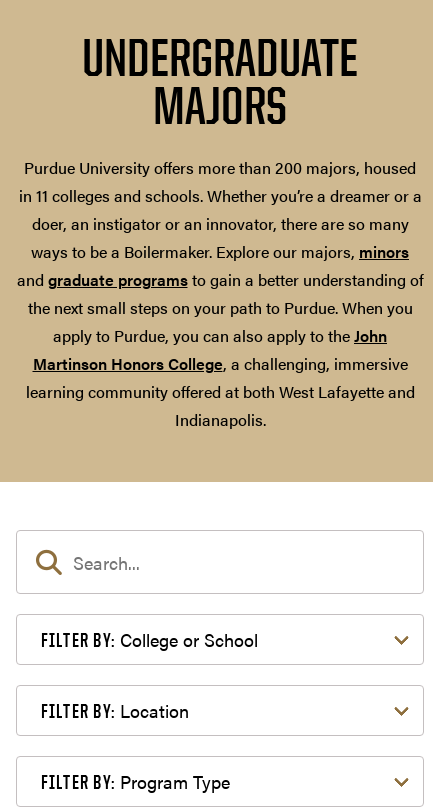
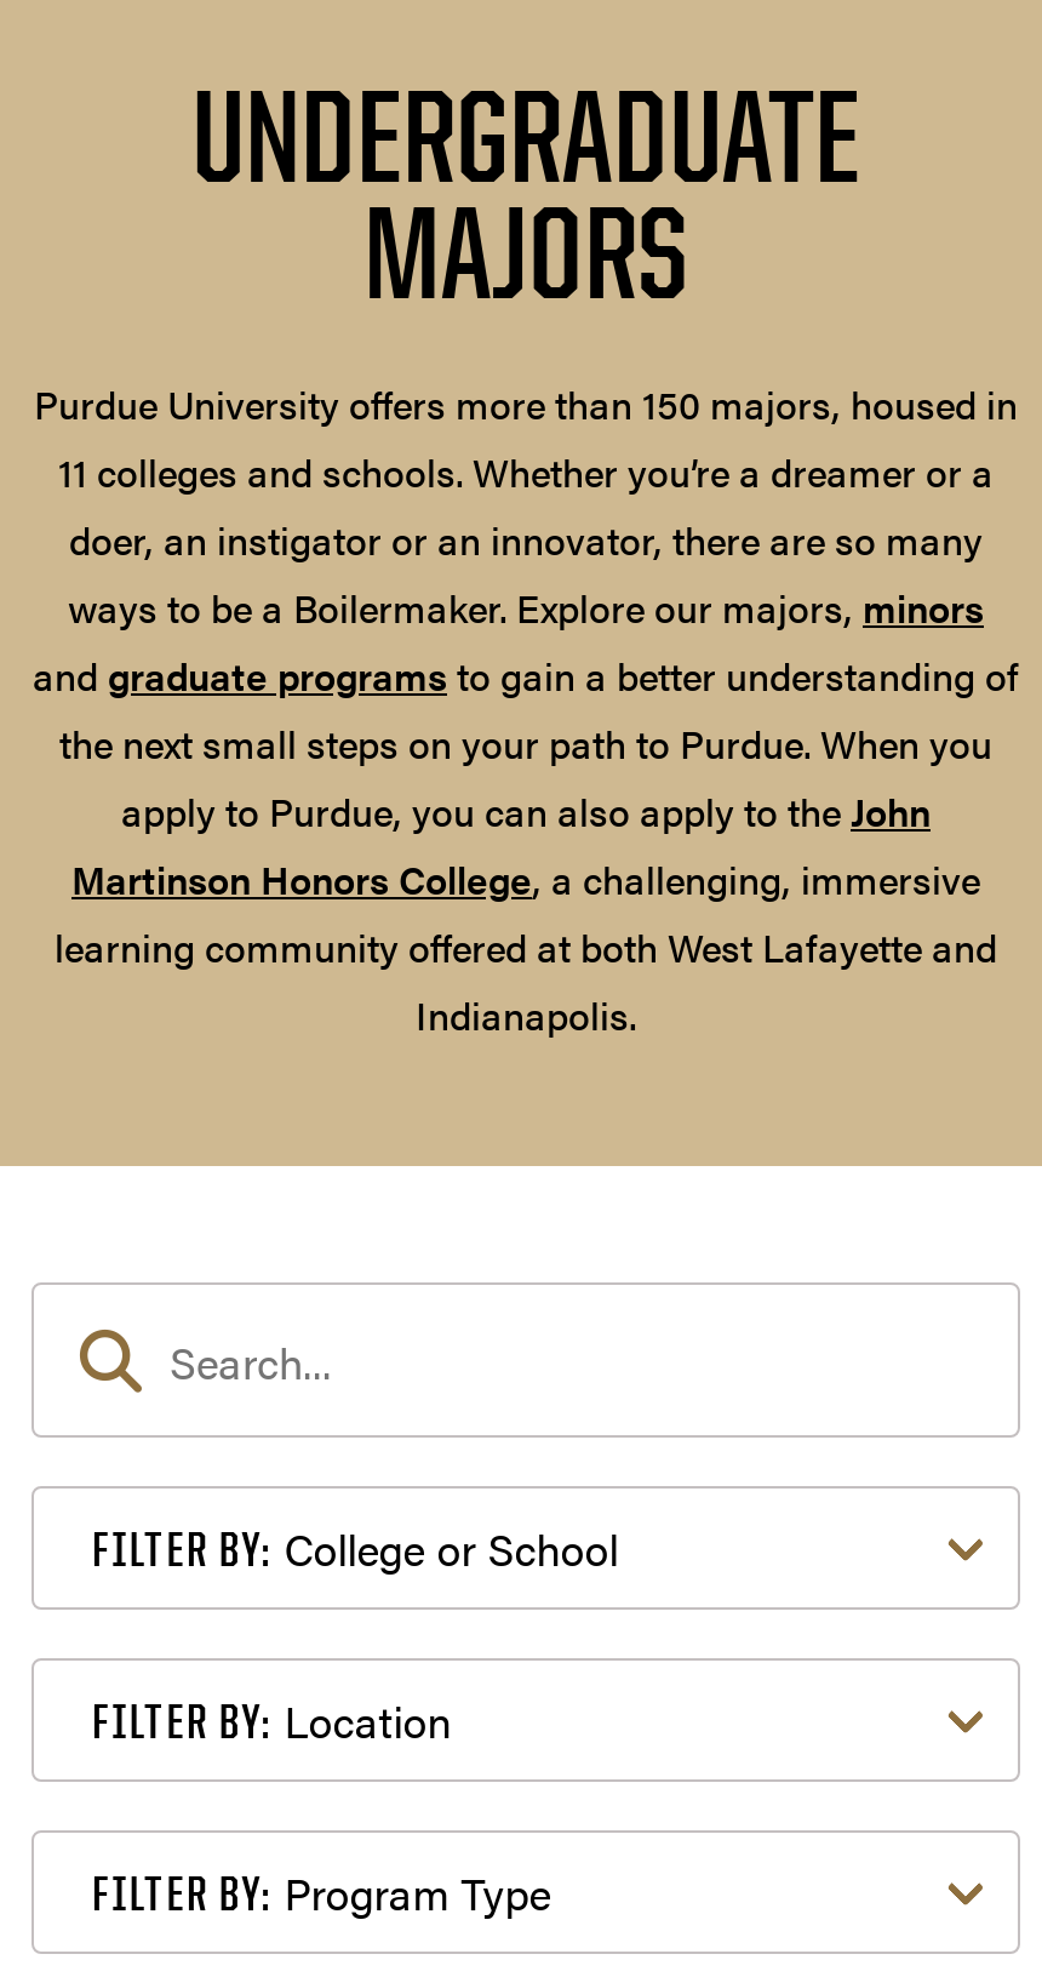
[18,156,421,207] Purdue University offers more than 200 majors, housed | in 11 colleges and schools. Whether you’re a dreamer or a -> [34,376,1018,500] Purdue University offers more than 150 majors, housed in | 11 colleges and schools. Whether you’re a dreamer or a

